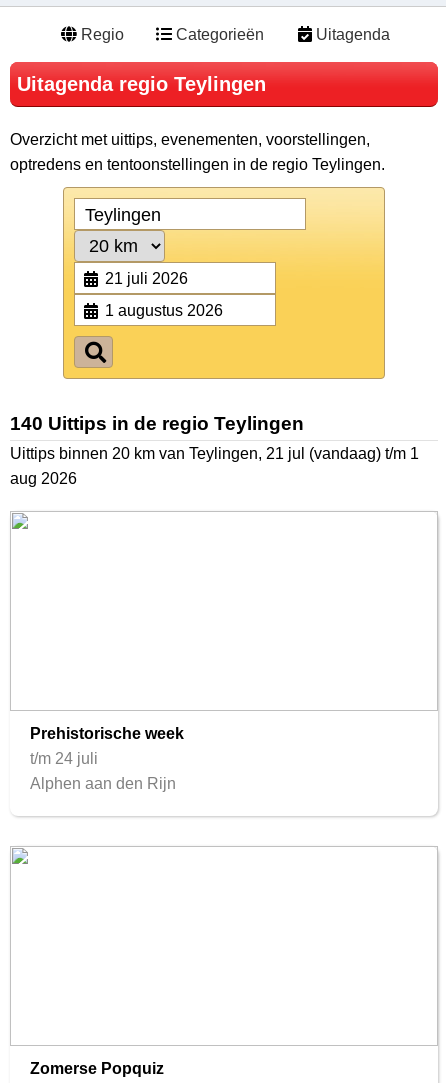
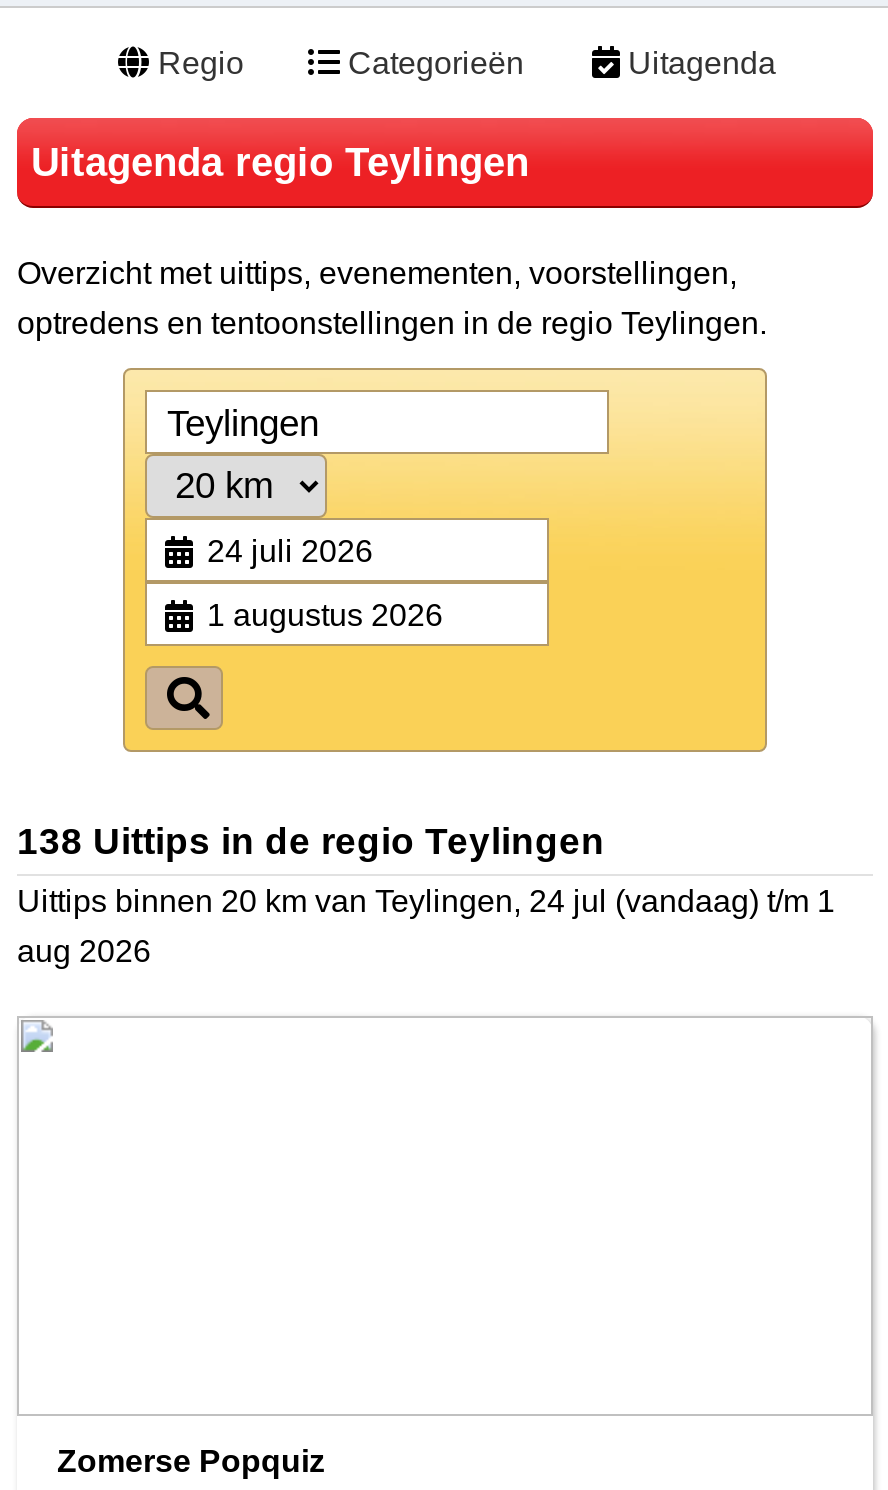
[10,413,304,434] 140 Uittips in de regio Teylingen -> [17,821,605,863] 138 Uittips in de regio Teylingen
[10,445,419,462] Uittips binnen 20 km van Teylingen, 21 jul (vandaag) t/m 1 -> [17,885,835,919] Uittips binnen 20 km van Teylingen, 24 jul (vandaag) t/m 1
[30,725,184,792] Prehistorische week | t/m 24 juli | Alphen aan den Rijn -> none

